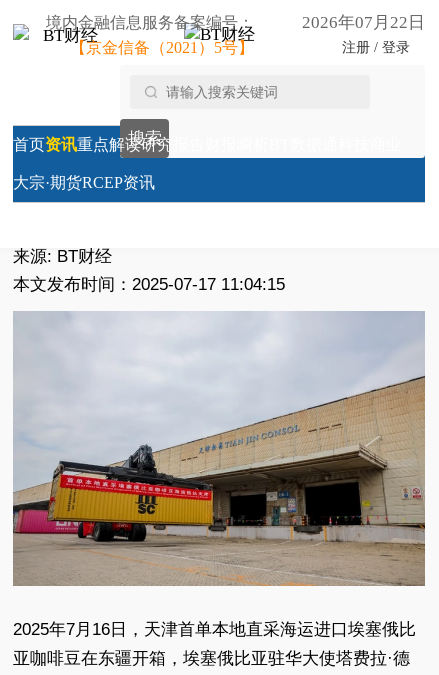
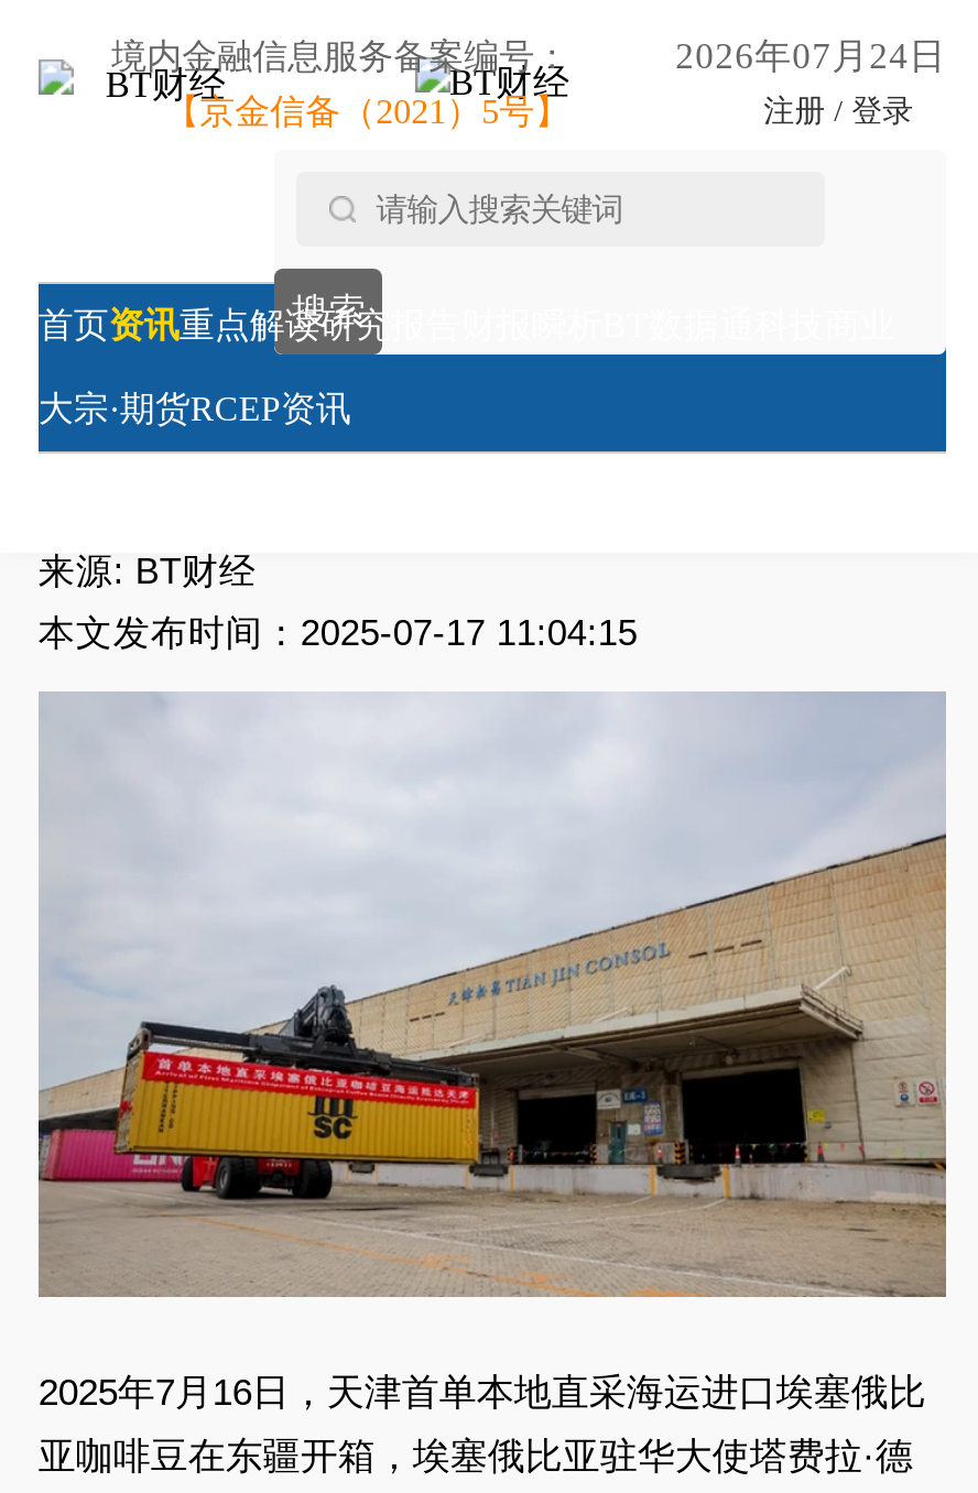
[302,13,425,32] 2026年07月22日 -> [675,35,946,77] 2026年07月24日

